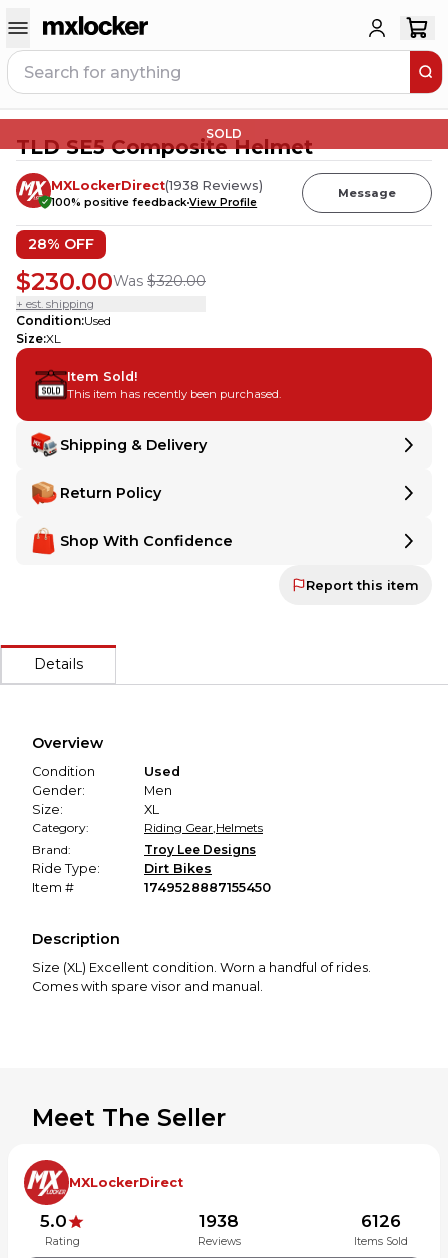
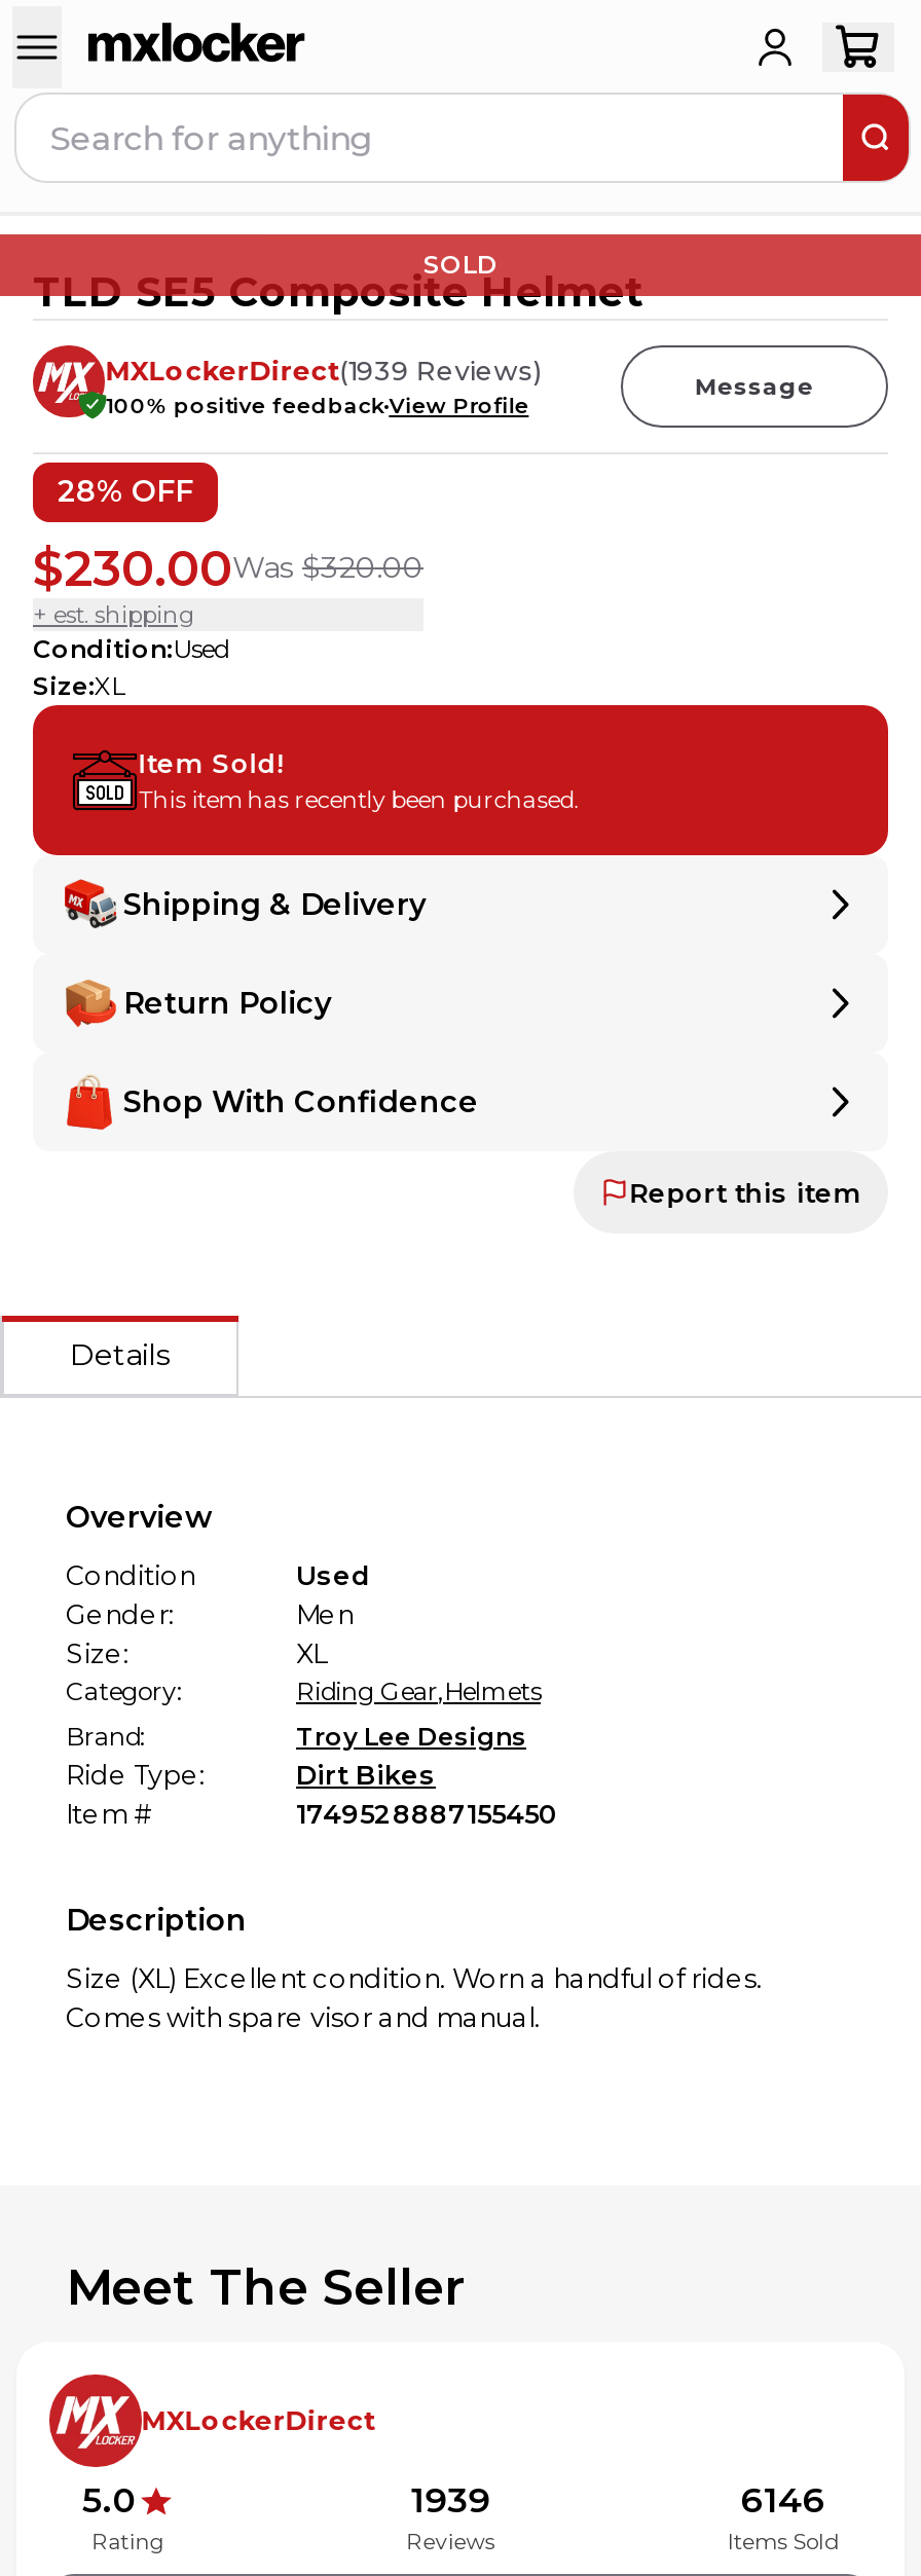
[51,178,263,193] MXLockerDirect(1938 Reviews) -> [105,356,541,387] MXLockerDirect(1939 Reviews)
[199,1211,239,1231] 1938 -> [411,2480,491,2521] 1939
[361,1211,401,1231] 6126 -> [741,2480,825,2521] 6146

